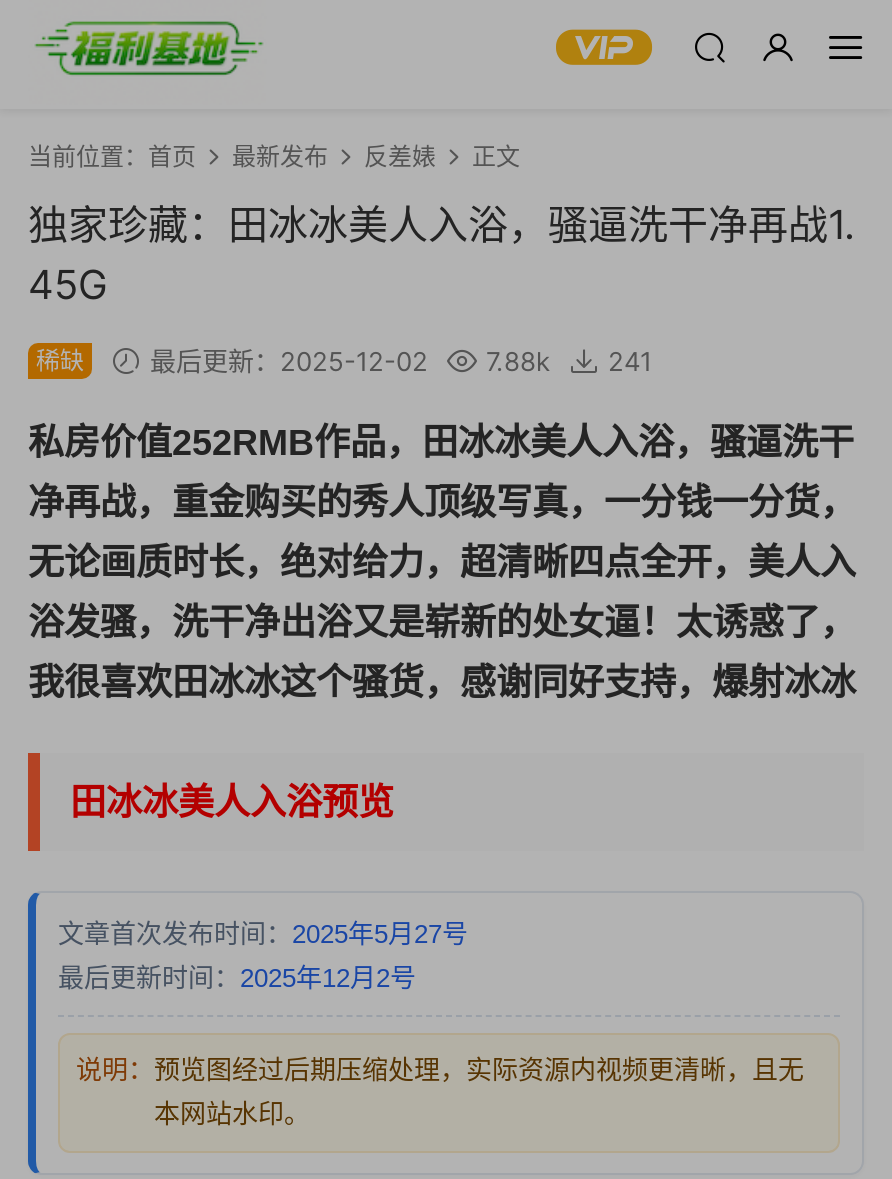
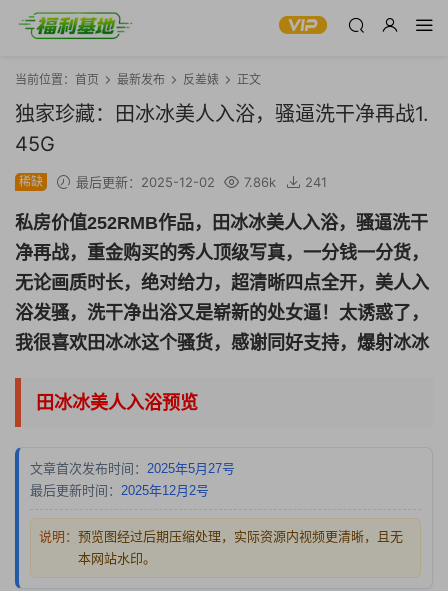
[150,345,652,377] 最后更新：2025-12-02 7.88k 241 -> [76,174,327,190] 最后更新：2025-12-02 7.86k 241

